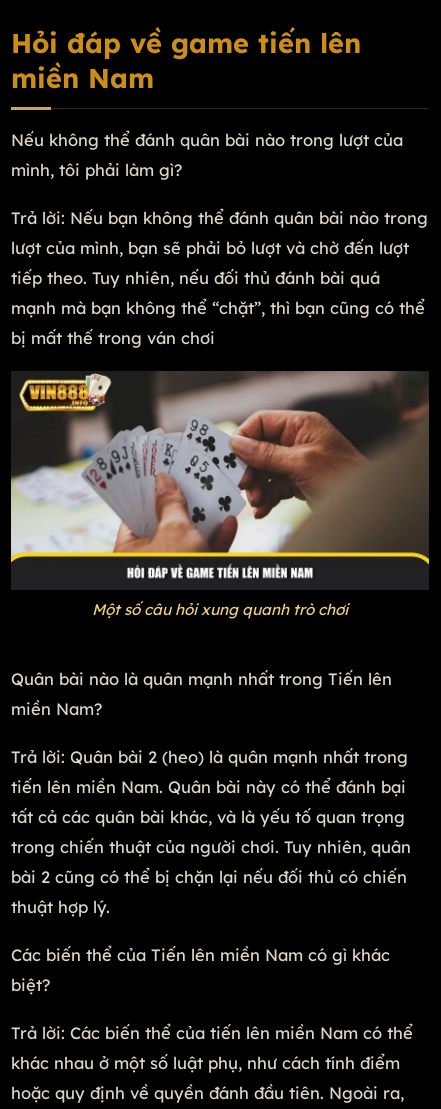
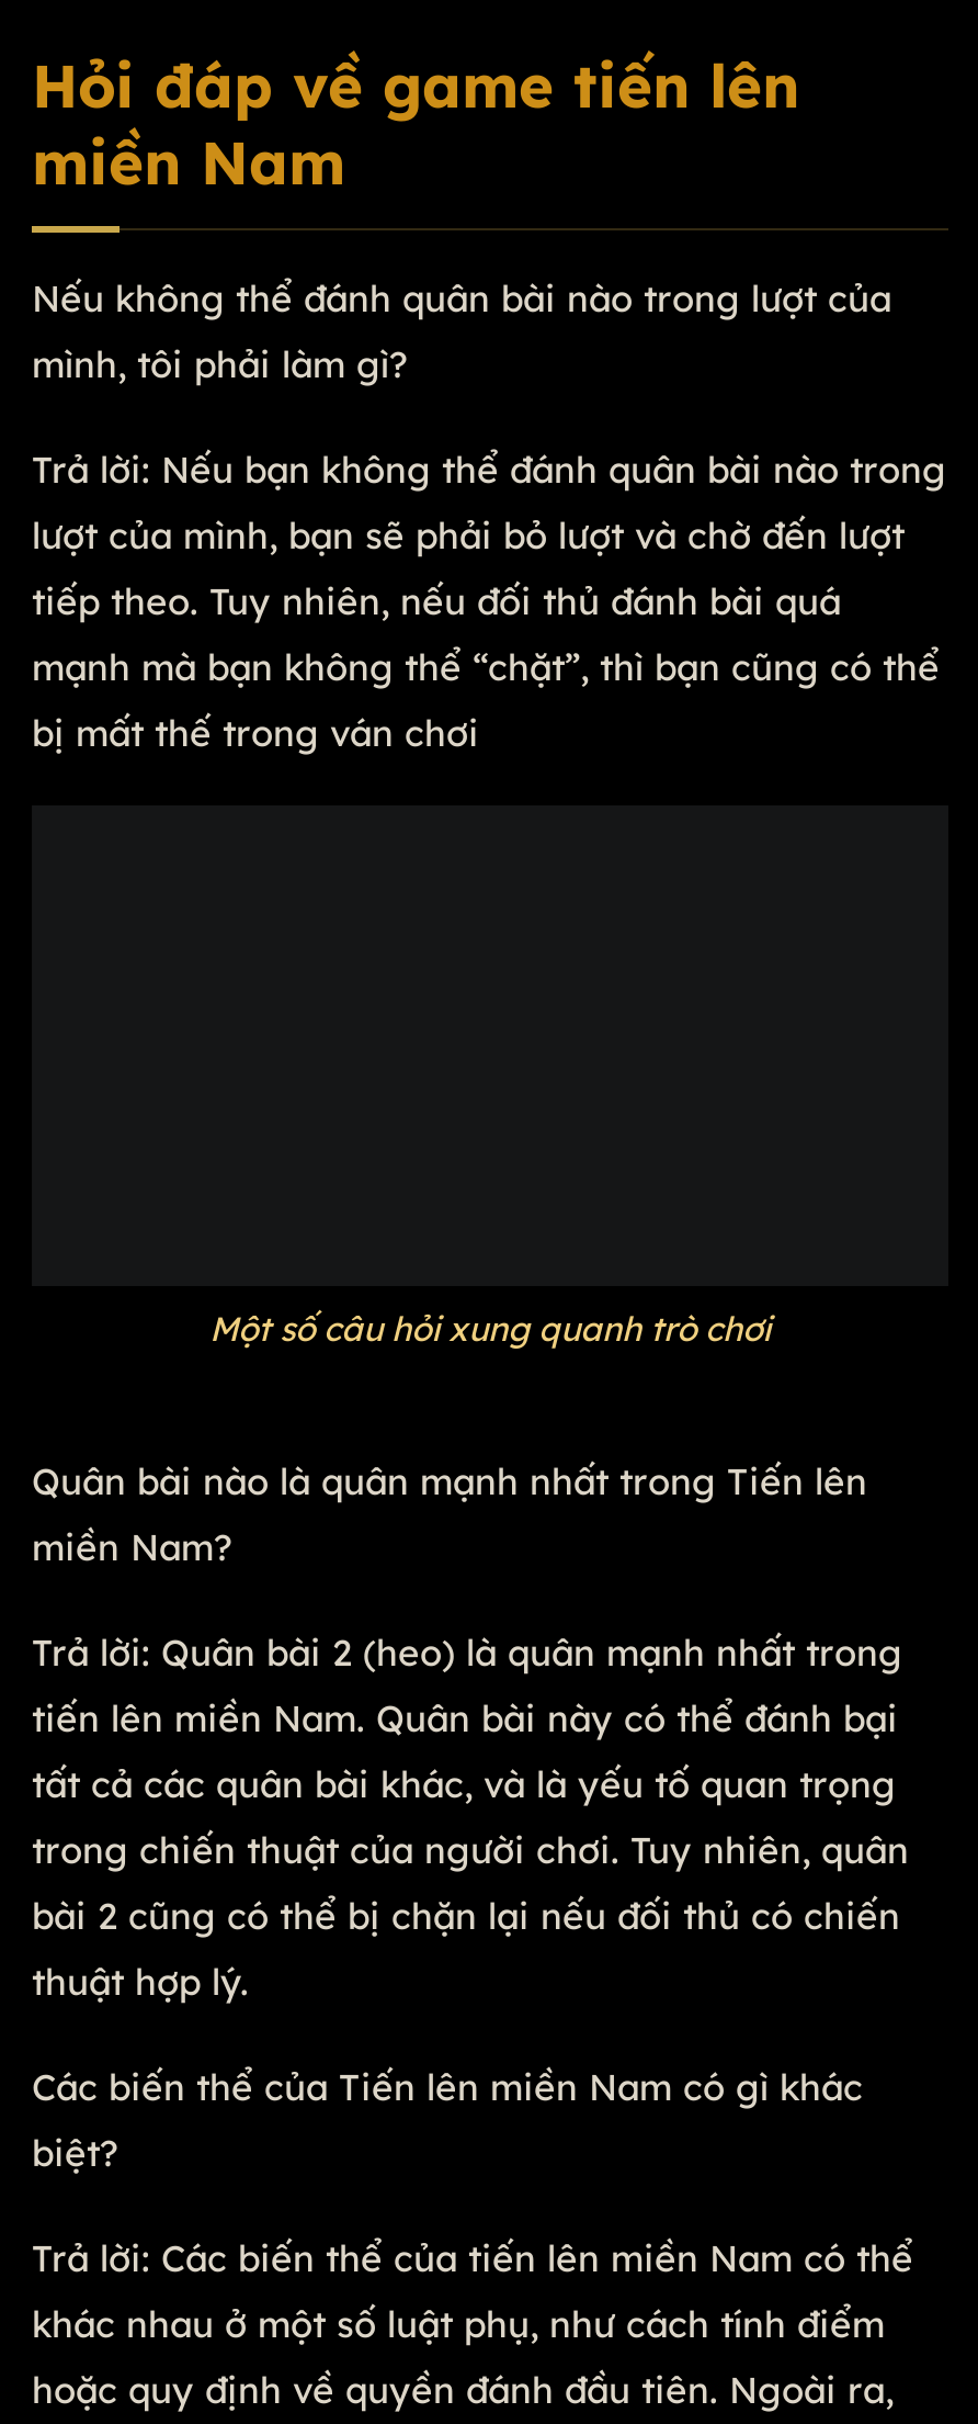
[10,370,430,580] [image] -> none

